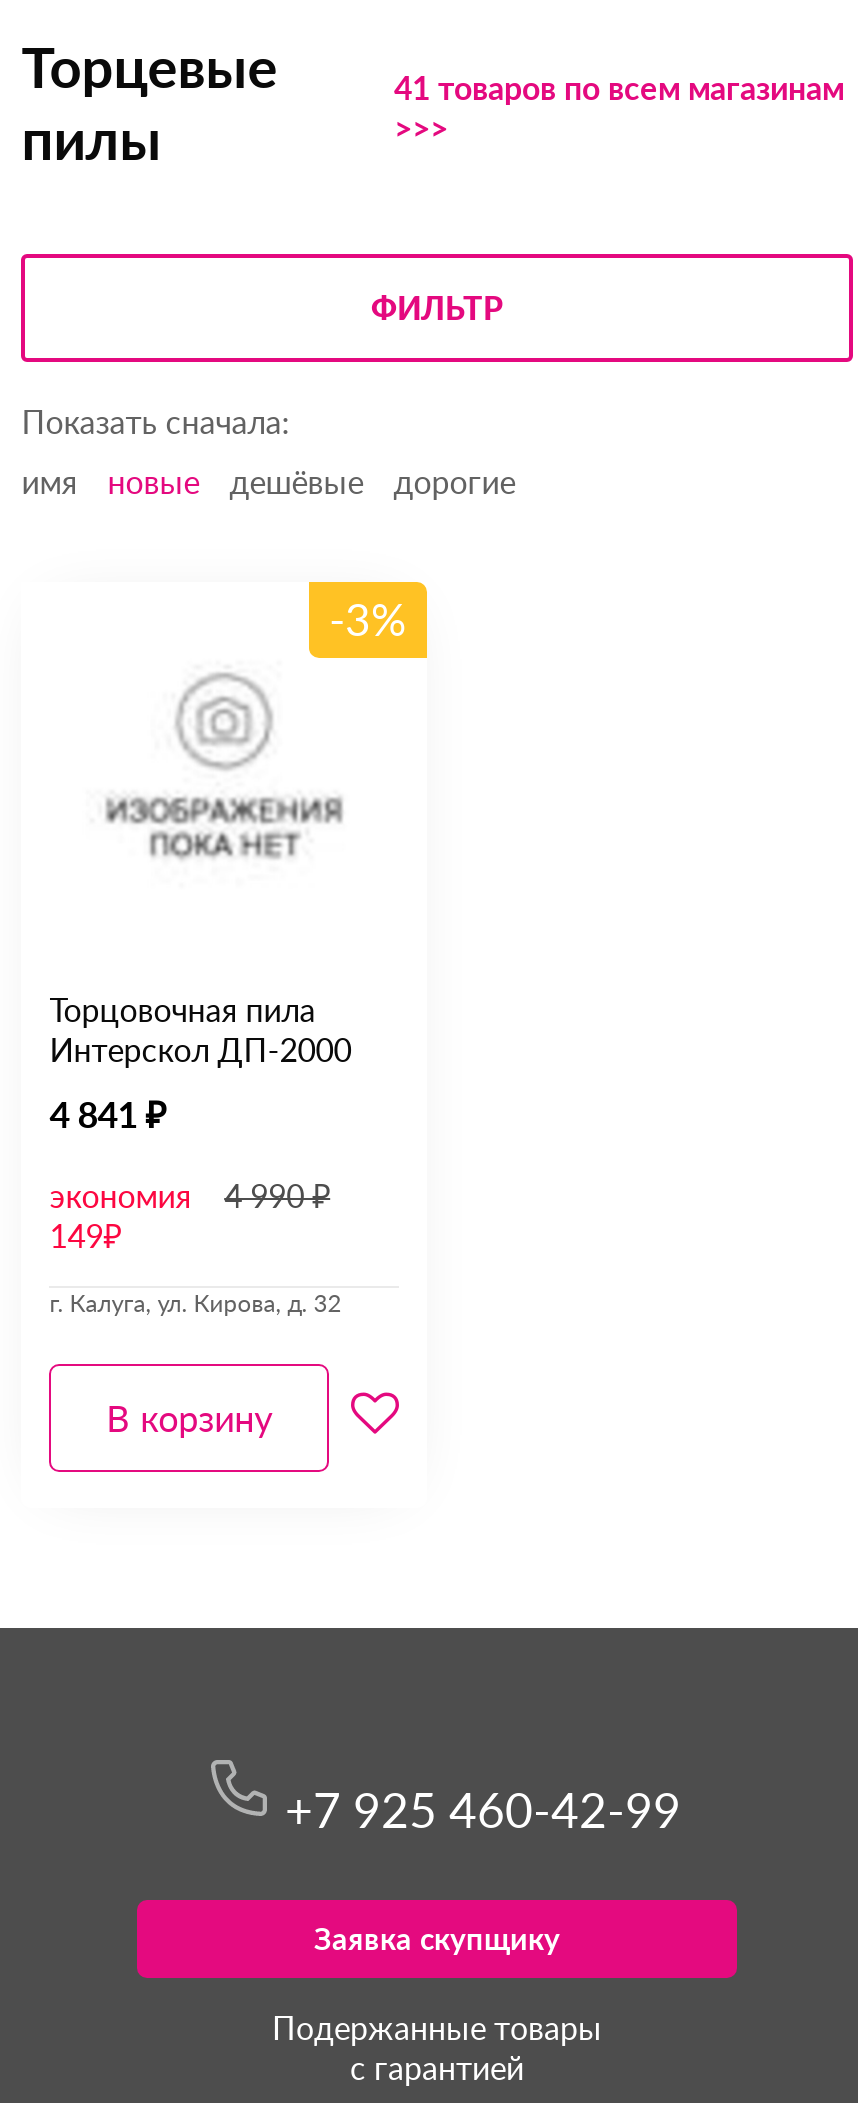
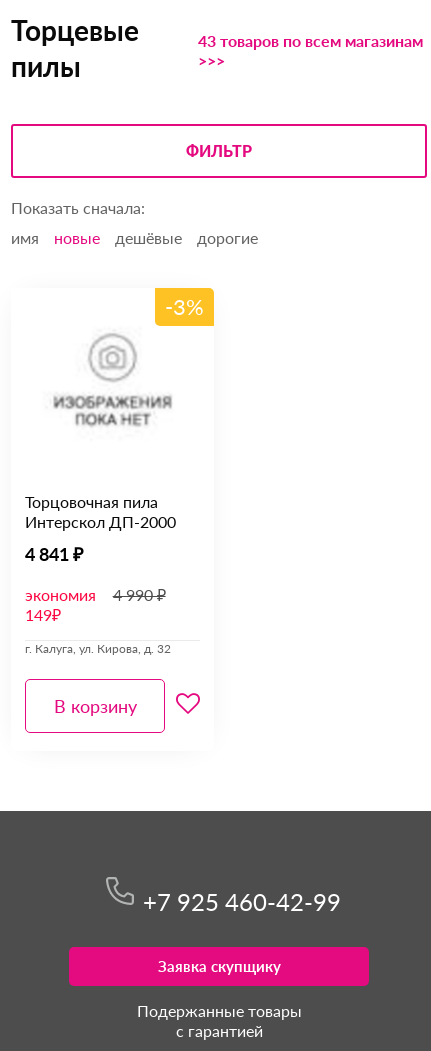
[394,68,844,106] 41 товаров по всем магазинам -> [197,31,422,50] 43 товаров по всем магазинам

